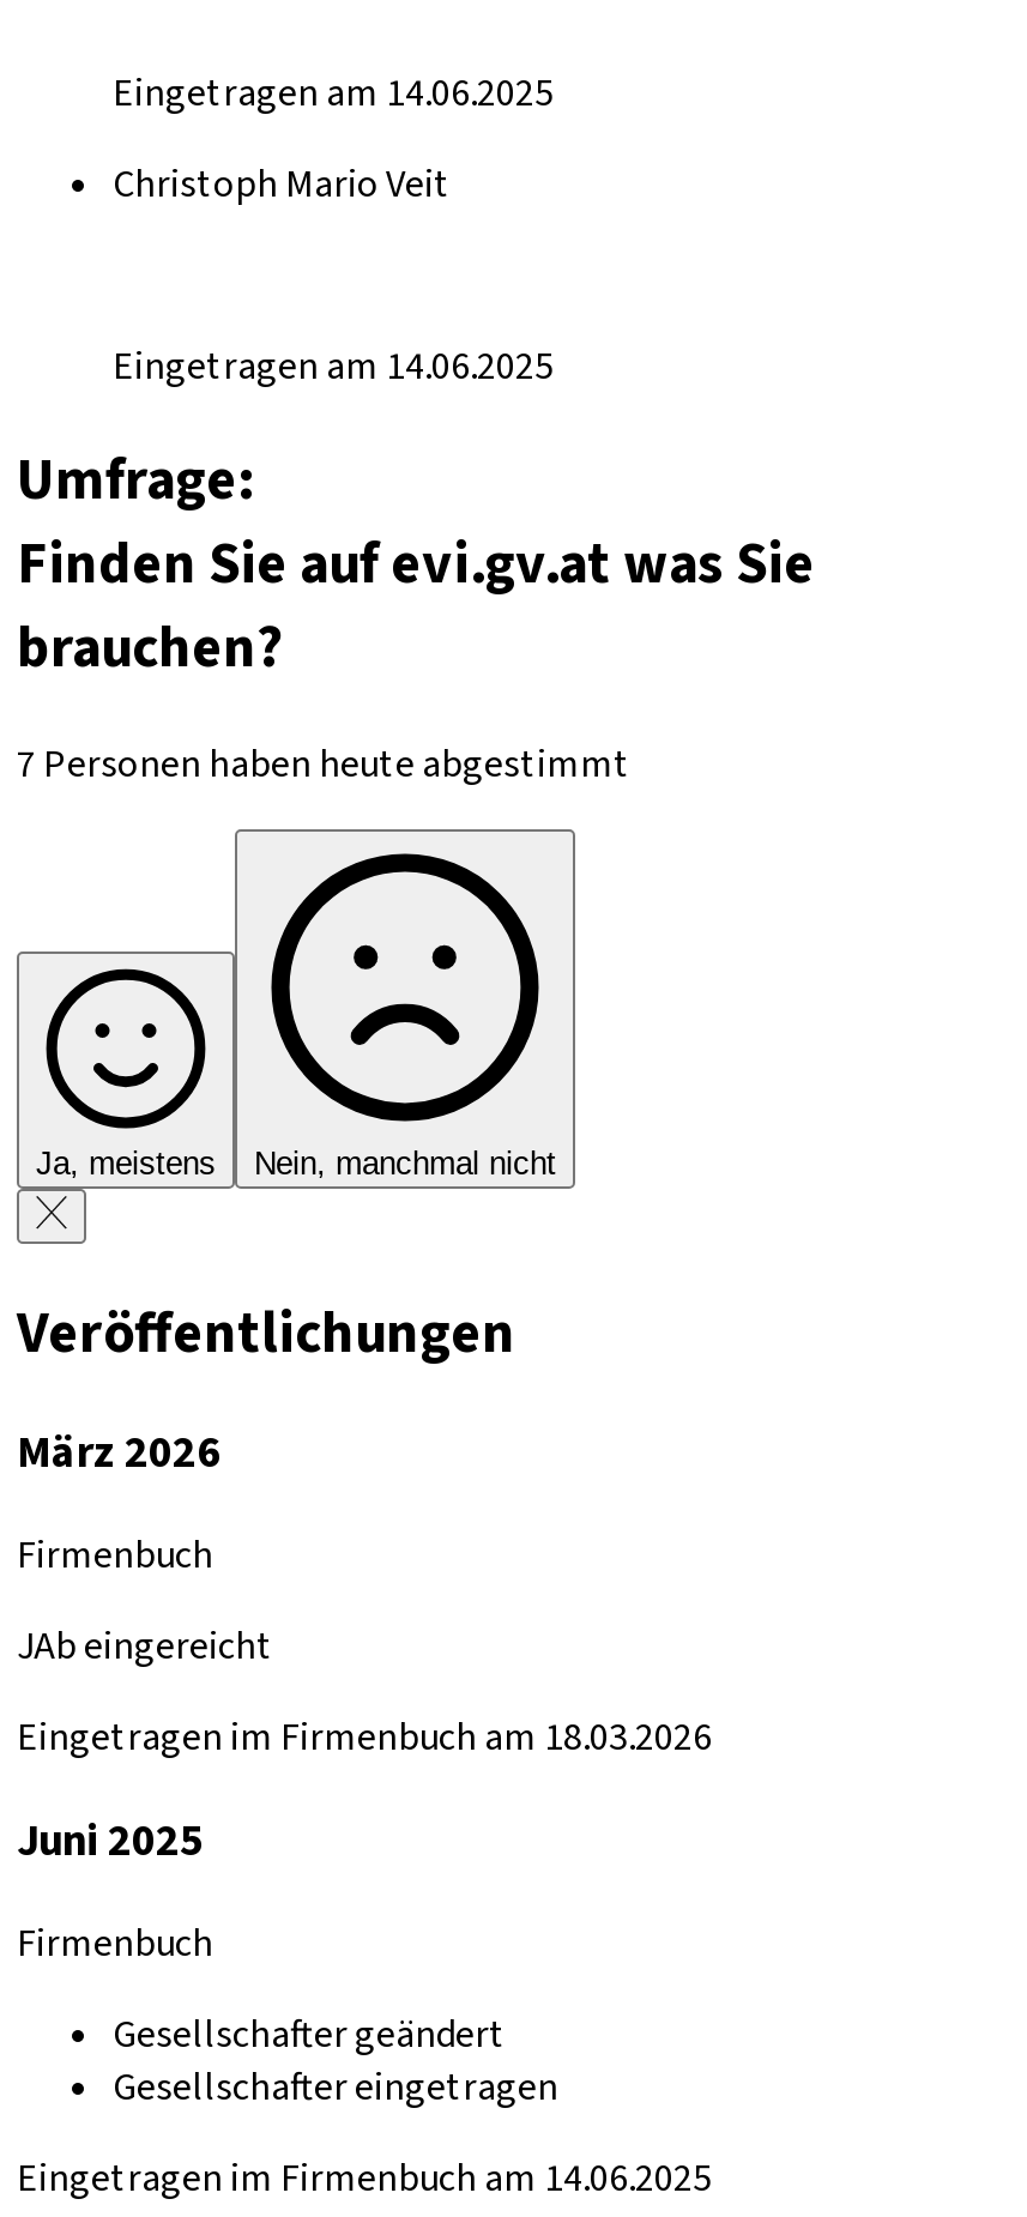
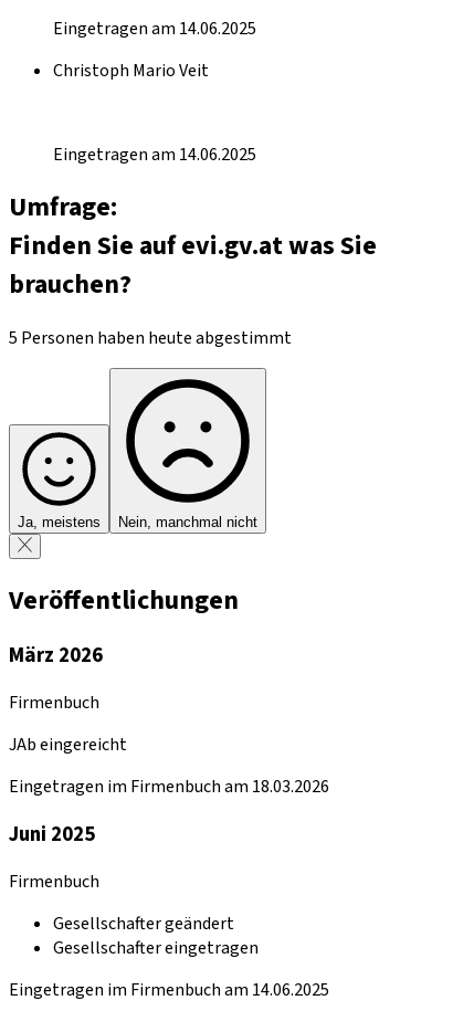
[17,739,630,792] 7 Personen haben heute abgestimmt -> [9,326,292,351] 5 Personen haben heute abgestimmt

